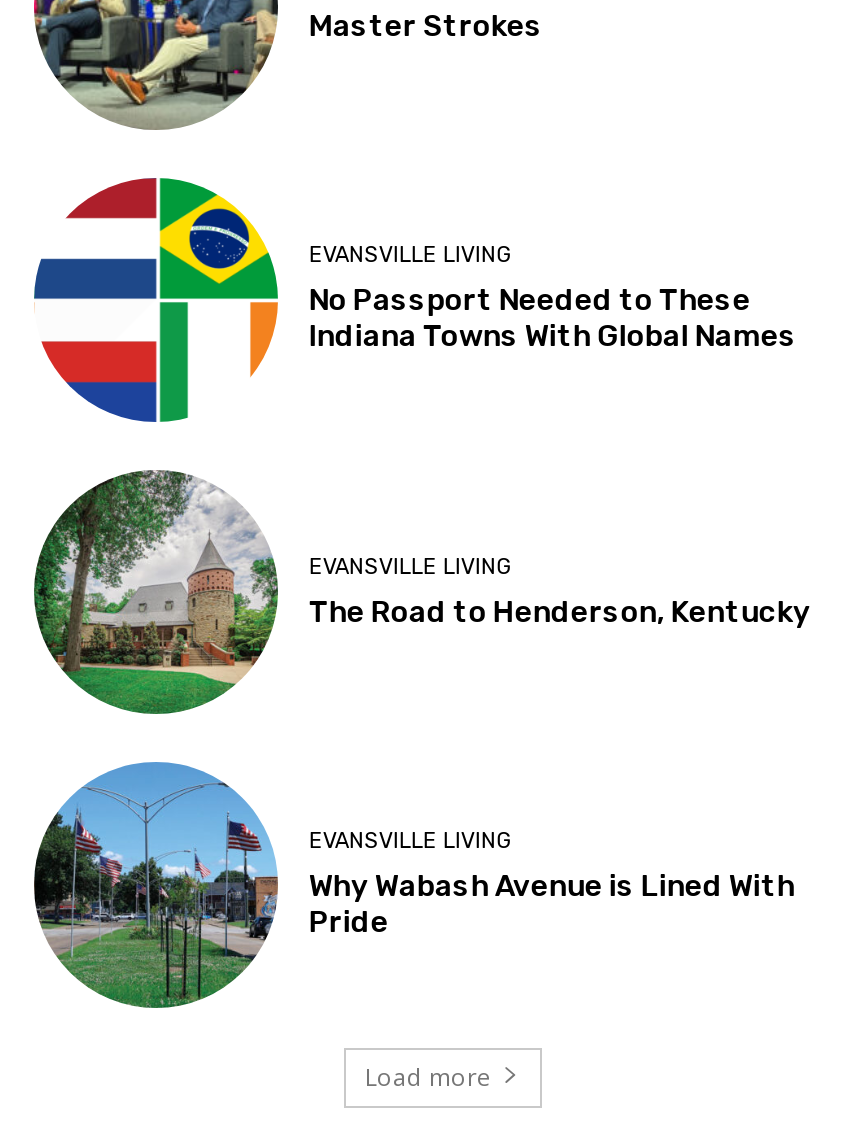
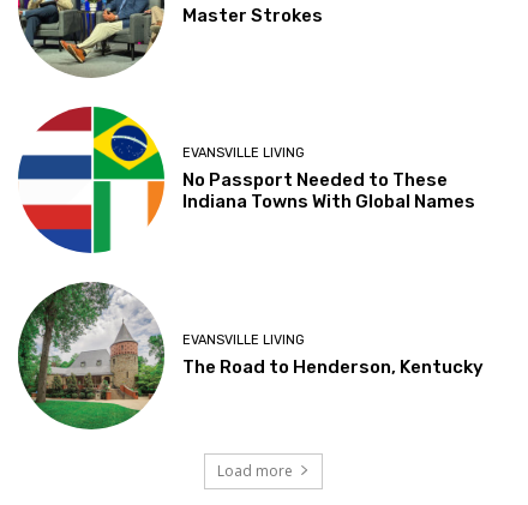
[34,762,795,998] [image] | EVANSVILLE LIVING | Why Wabash Avenue is Lined With | Pride -> none

